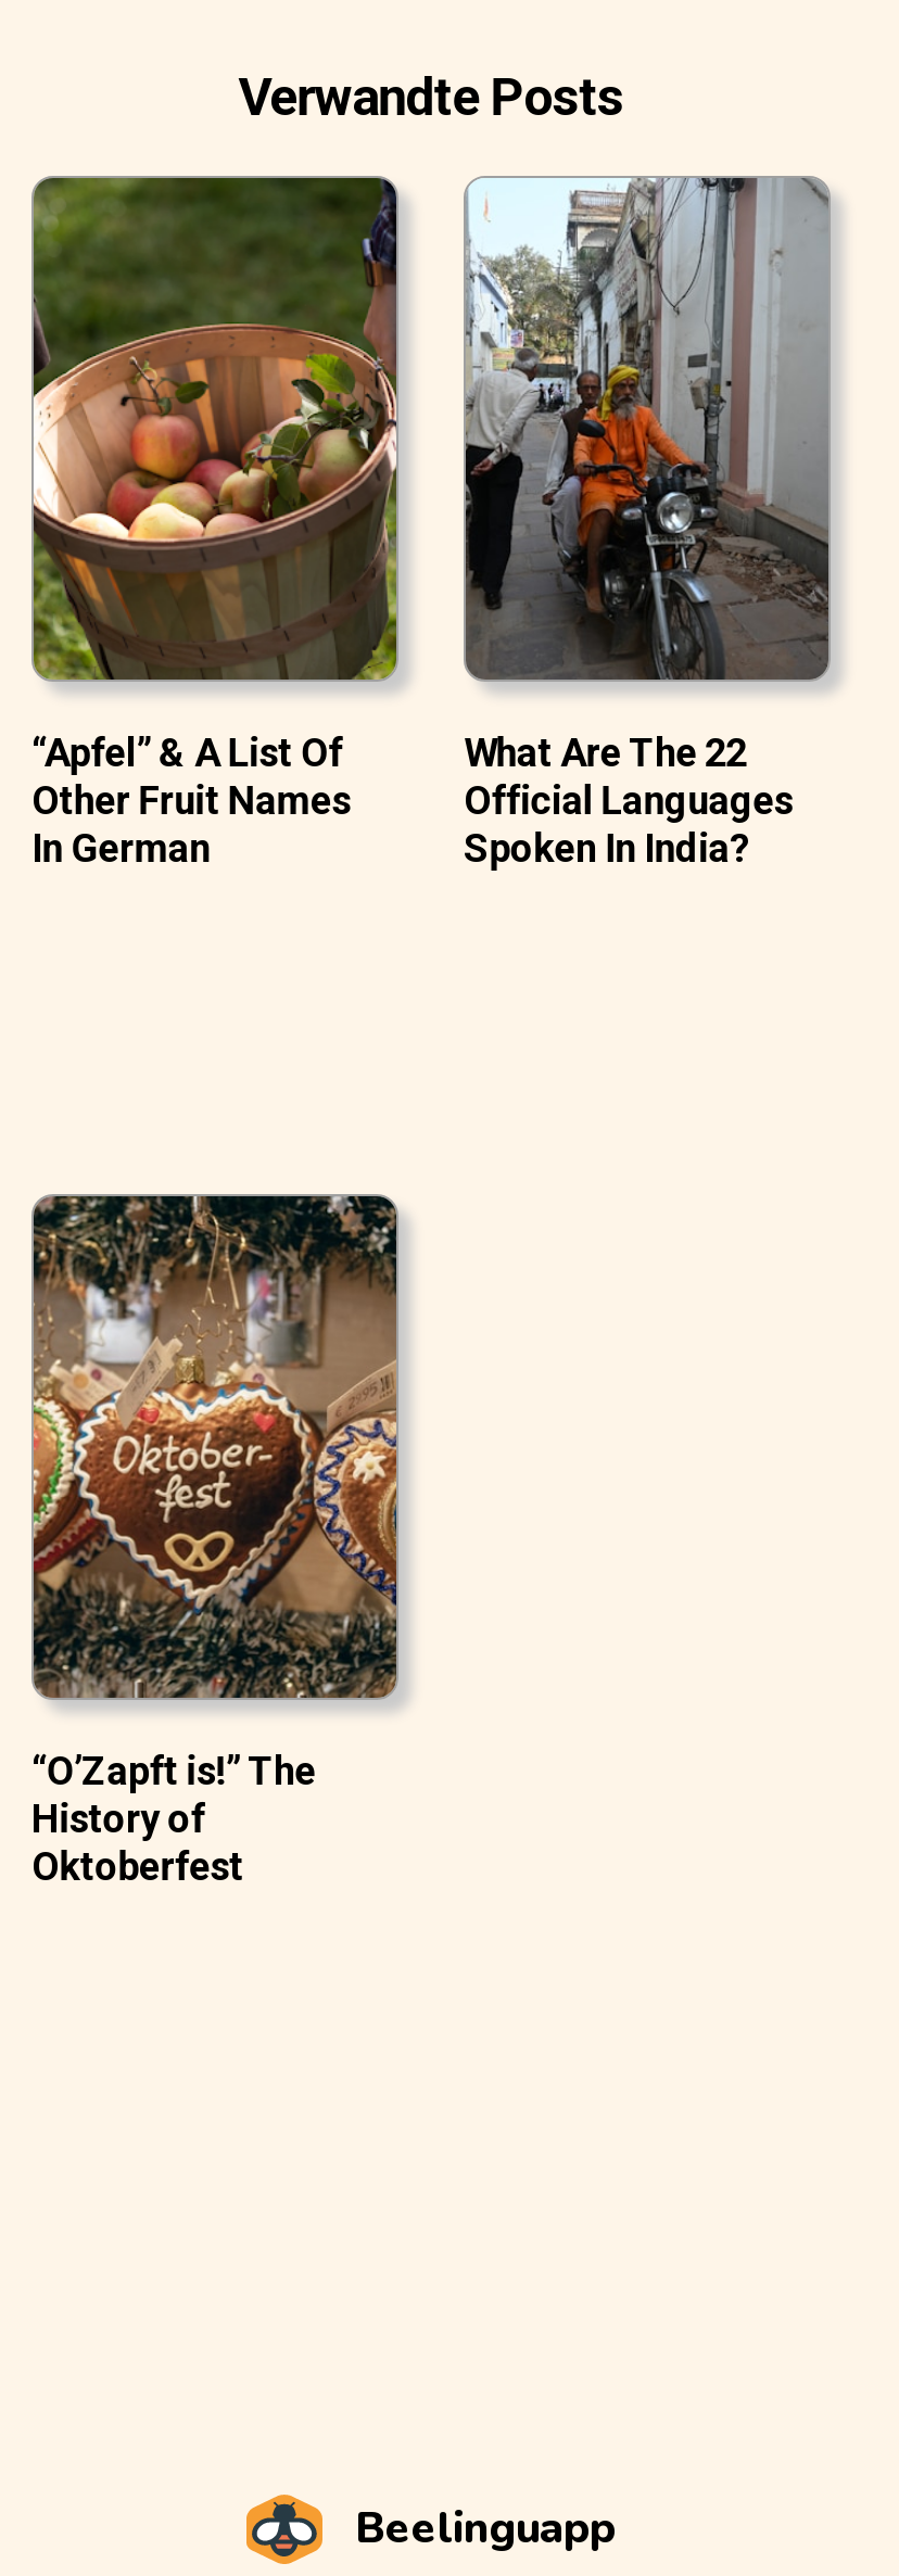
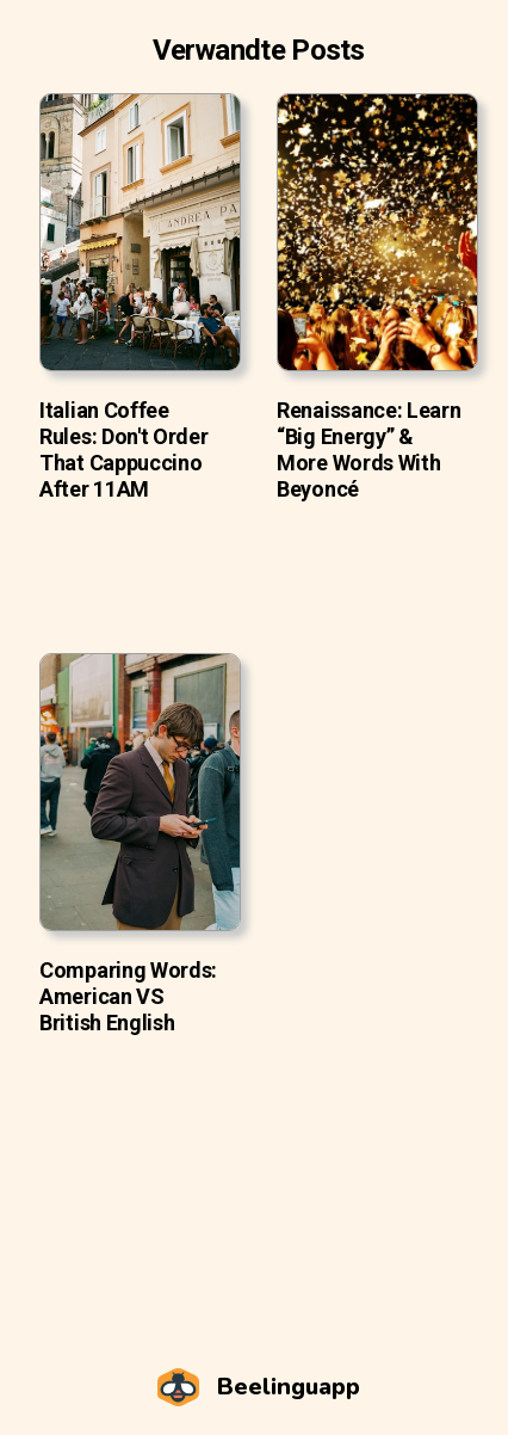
[31,176,398,870] [image] | “Apfel” & A List Of | Other Fruit Names | In German -> [39,93,241,501] [image] | Italian Coffee | Rules: Don't Order | That Cappuccino | After 11AM
[464,176,831,870] [image] | What Are The 22 | Official Languages | Spoken In India? -> [277,93,478,501] [image] | Renaissance: Learn | “Big Energy” & | More Words With | Beyoncé
[31,1194,398,1888] [image] | “O’Zapft is!” The | History of | Oktoberfest -> [39,653,241,1035] [image] | Comparing Words: | American VS | British English

